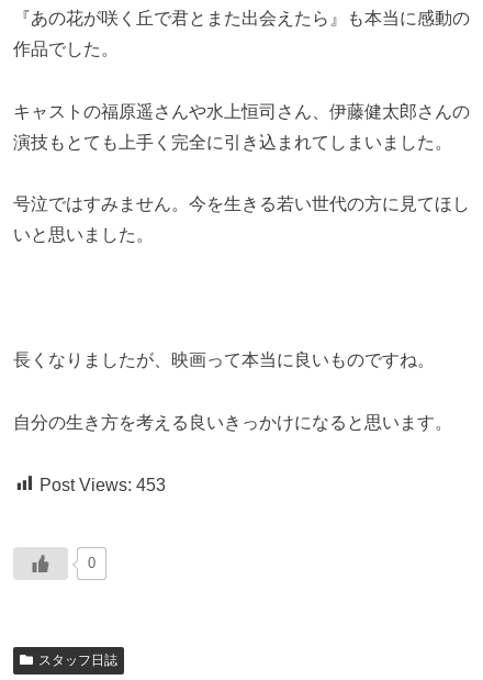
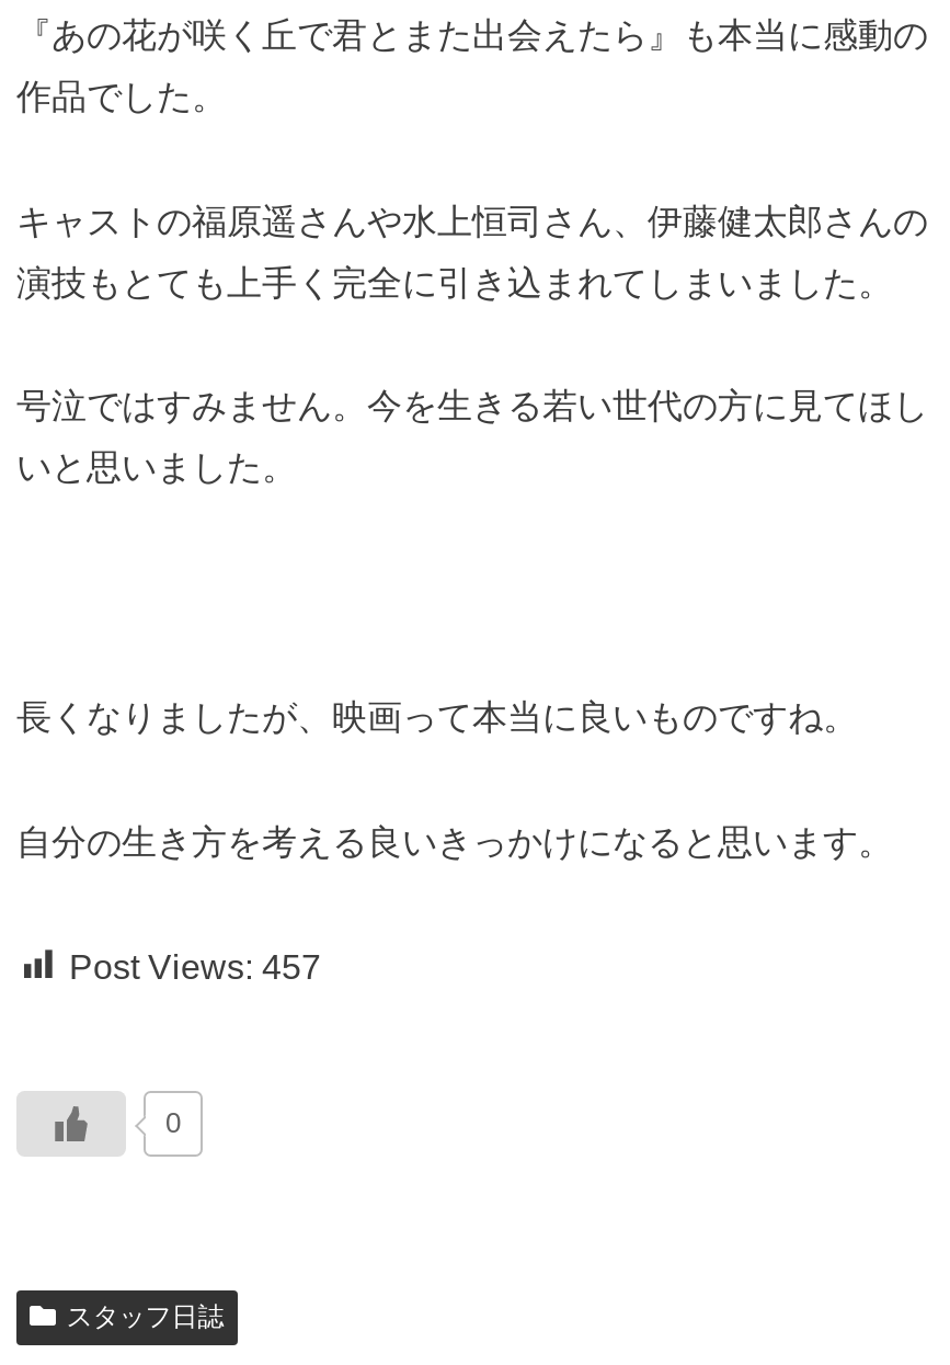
[40,475,166,494] Post Views: 453 -> [69,947,321,985] Post Views: 457

